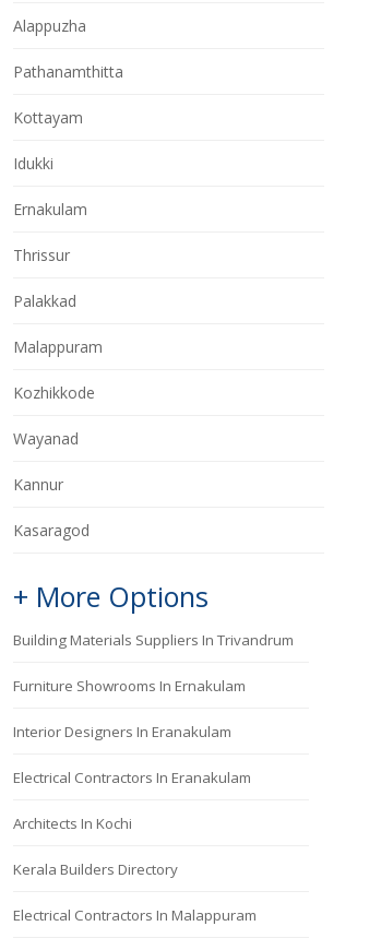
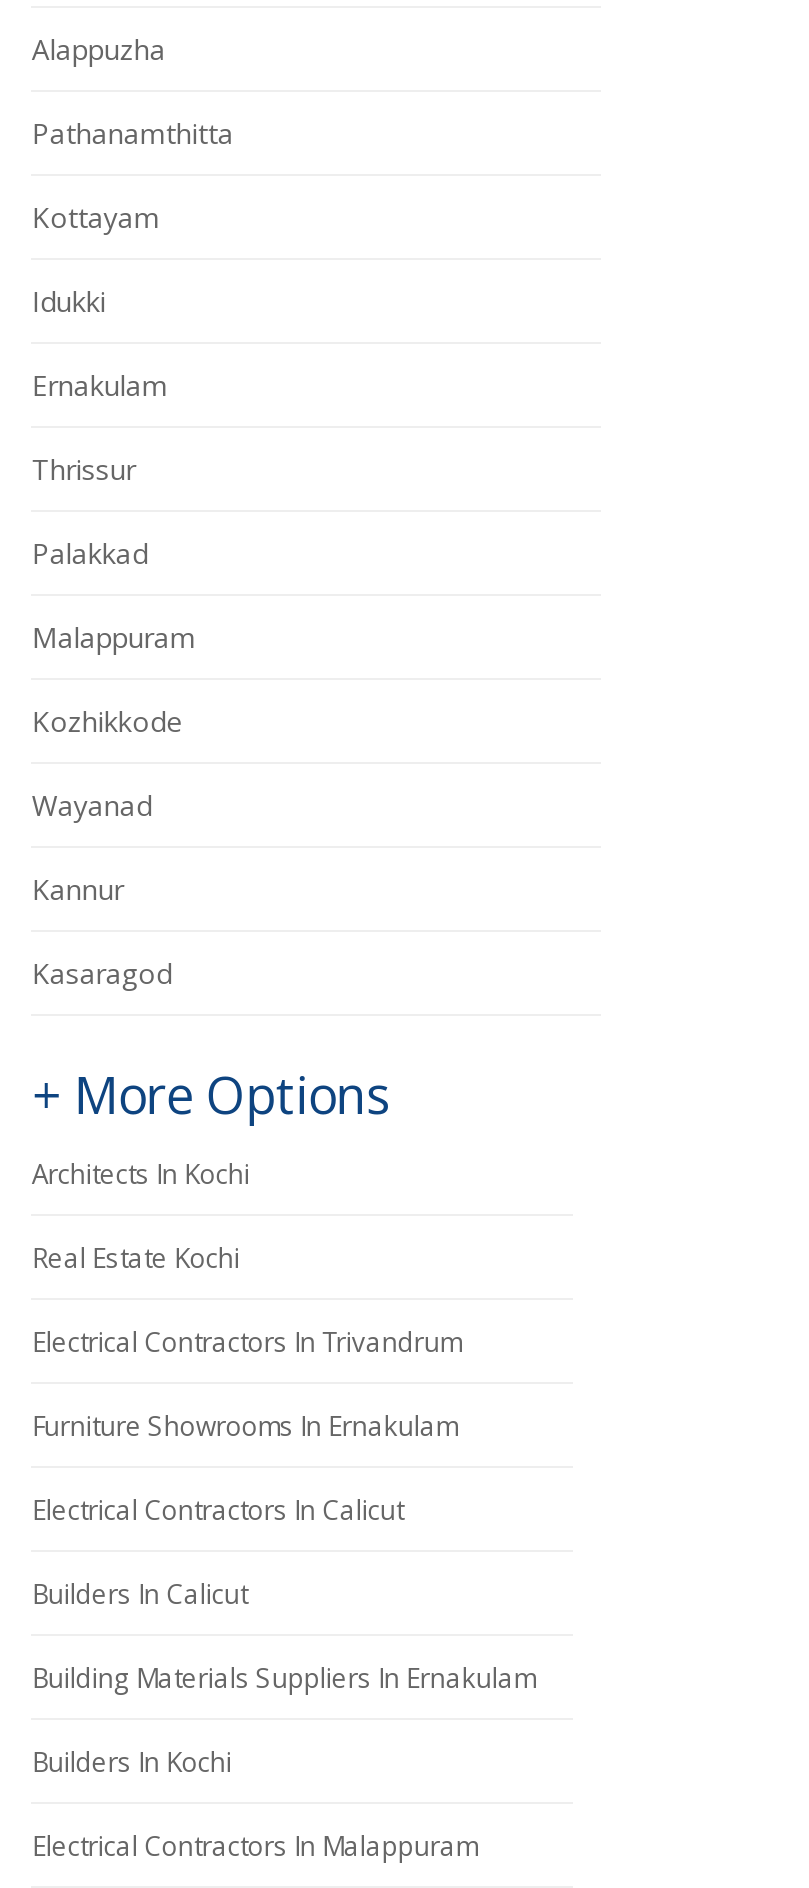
[14,630,294,650] Building Materials Suppliers In Trivandrum -> [32,1240,462,1360] Real Estate Kochi | Electrical Contractors In Trivandrum
none -> [32,1660,536,1696] Building Materials Suppliers In Ernakulam
[14,722,232,741] Interior Designers In Eranakulam -> [32,1492,404,1528] Electrical Contractors In Calicut
[14,767,252,787] Electrical Contractors In Eranakulam -> [32,1576,248,1612] Builders In Calicut
moved [14,813,133,833] -> [32,1156,250,1192]: Architects In Kochi
[14,859,178,879] Kerala Builders Directory -> [32,1744,232,1780] Builders In Kochi

